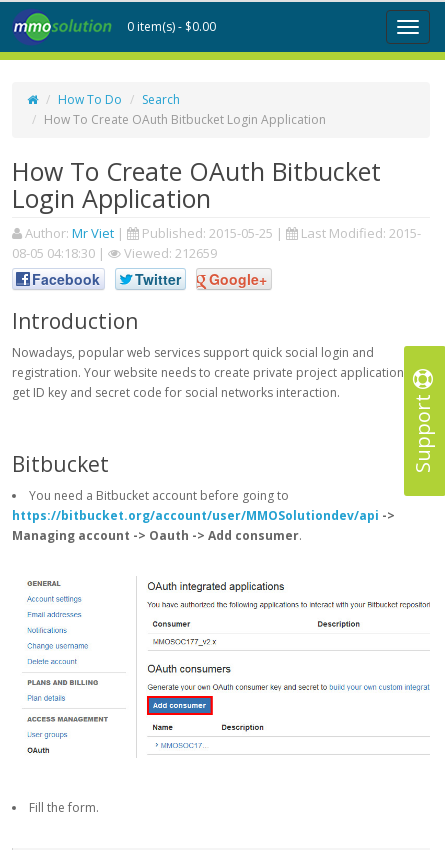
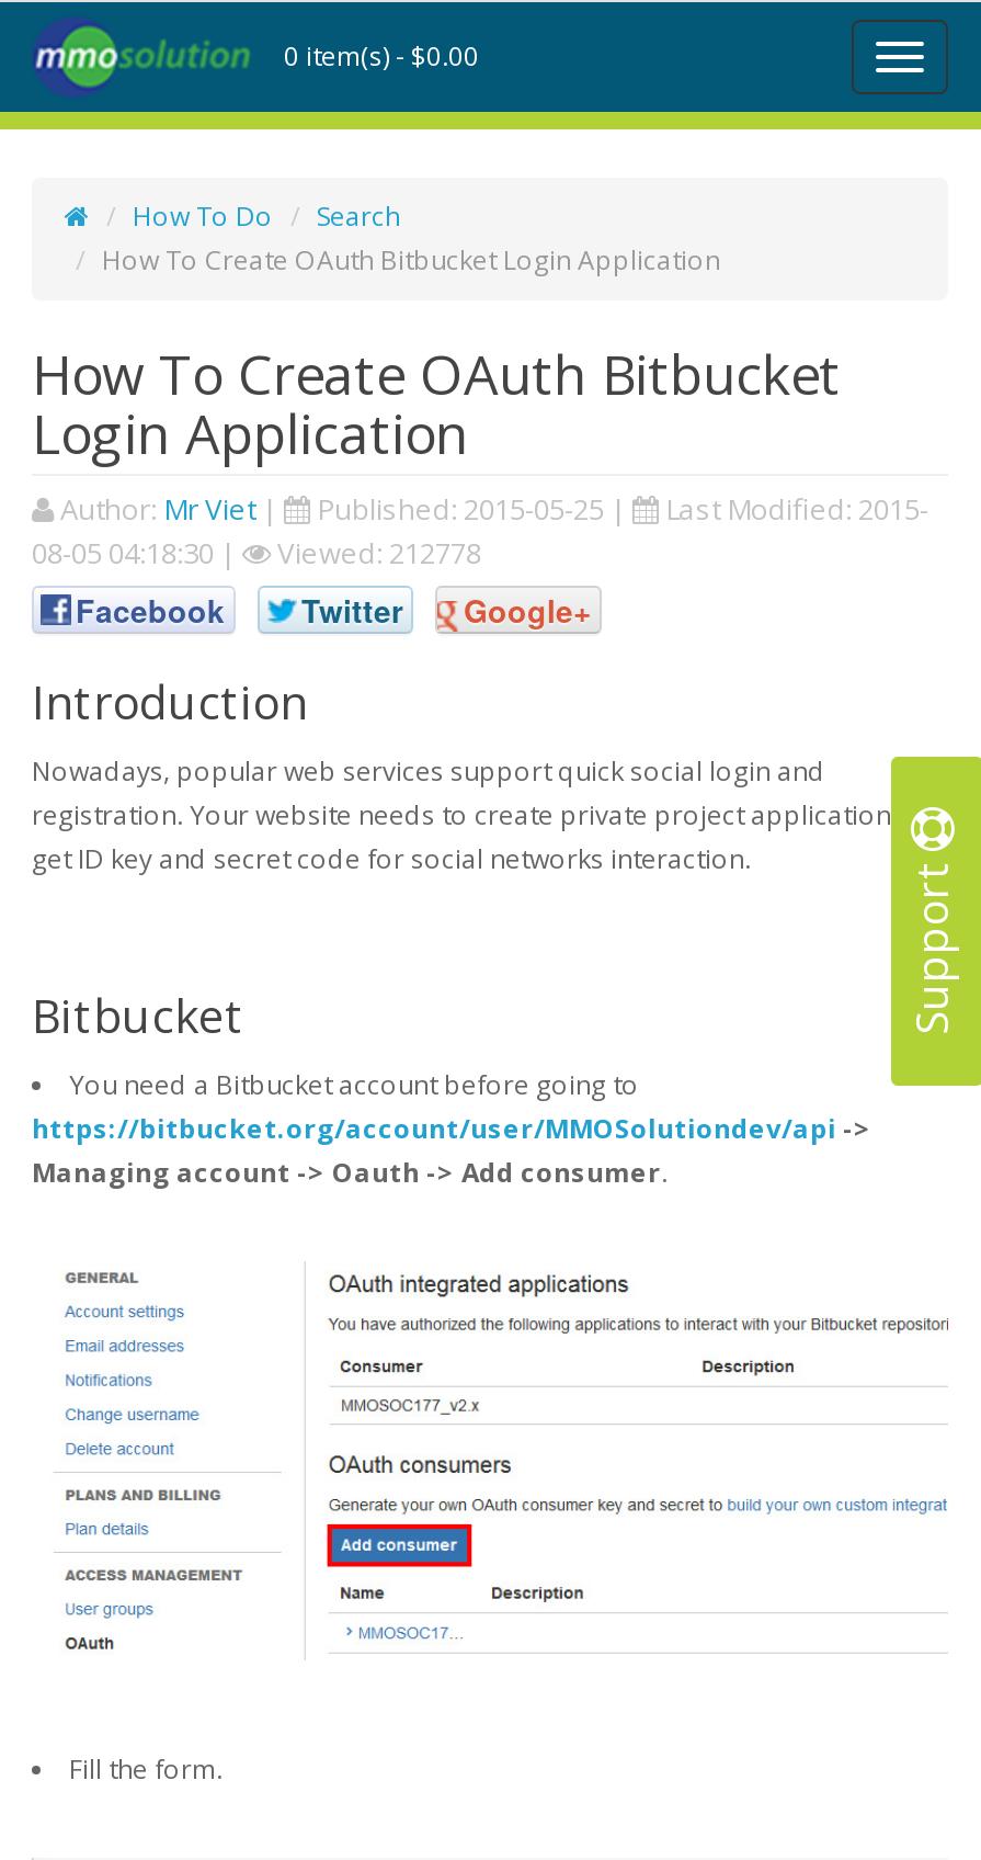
[121,244,217,262] Viewed: 212659 -> [271,533,481,572] Viewed: 212778

